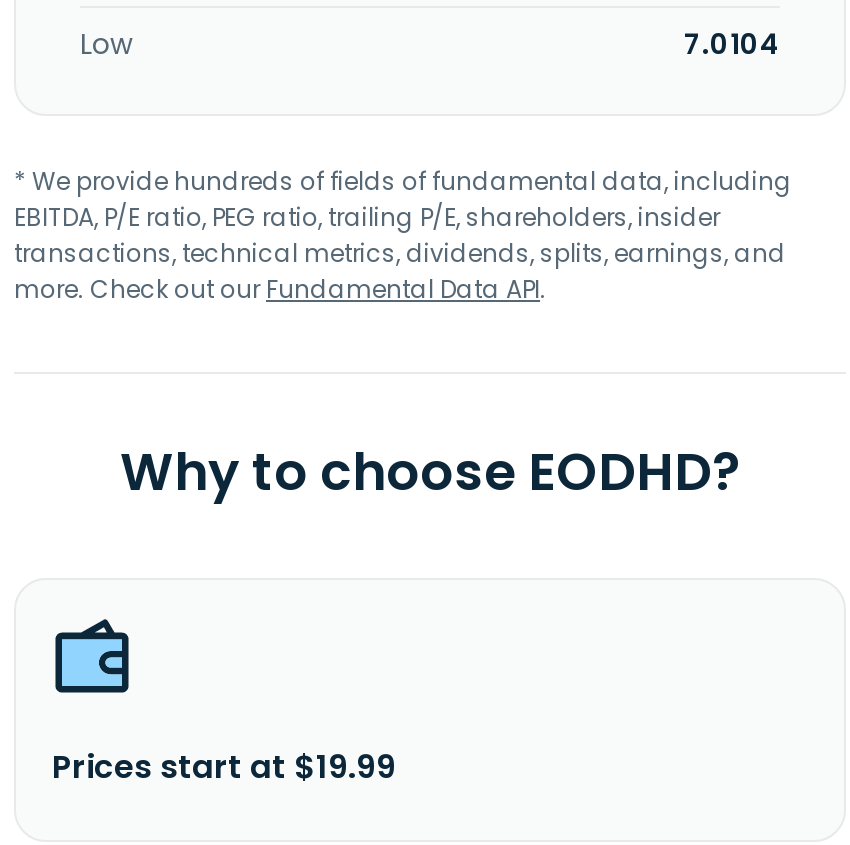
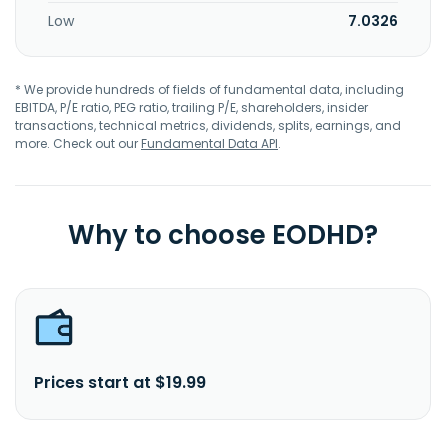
[684,24,780,64] 7.0104 -> [348,11,398,31] 7.0326

